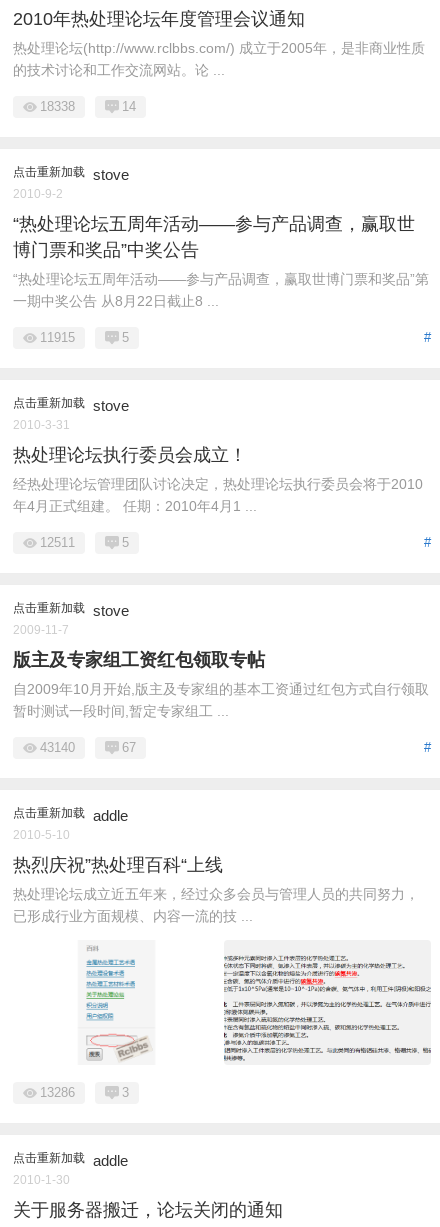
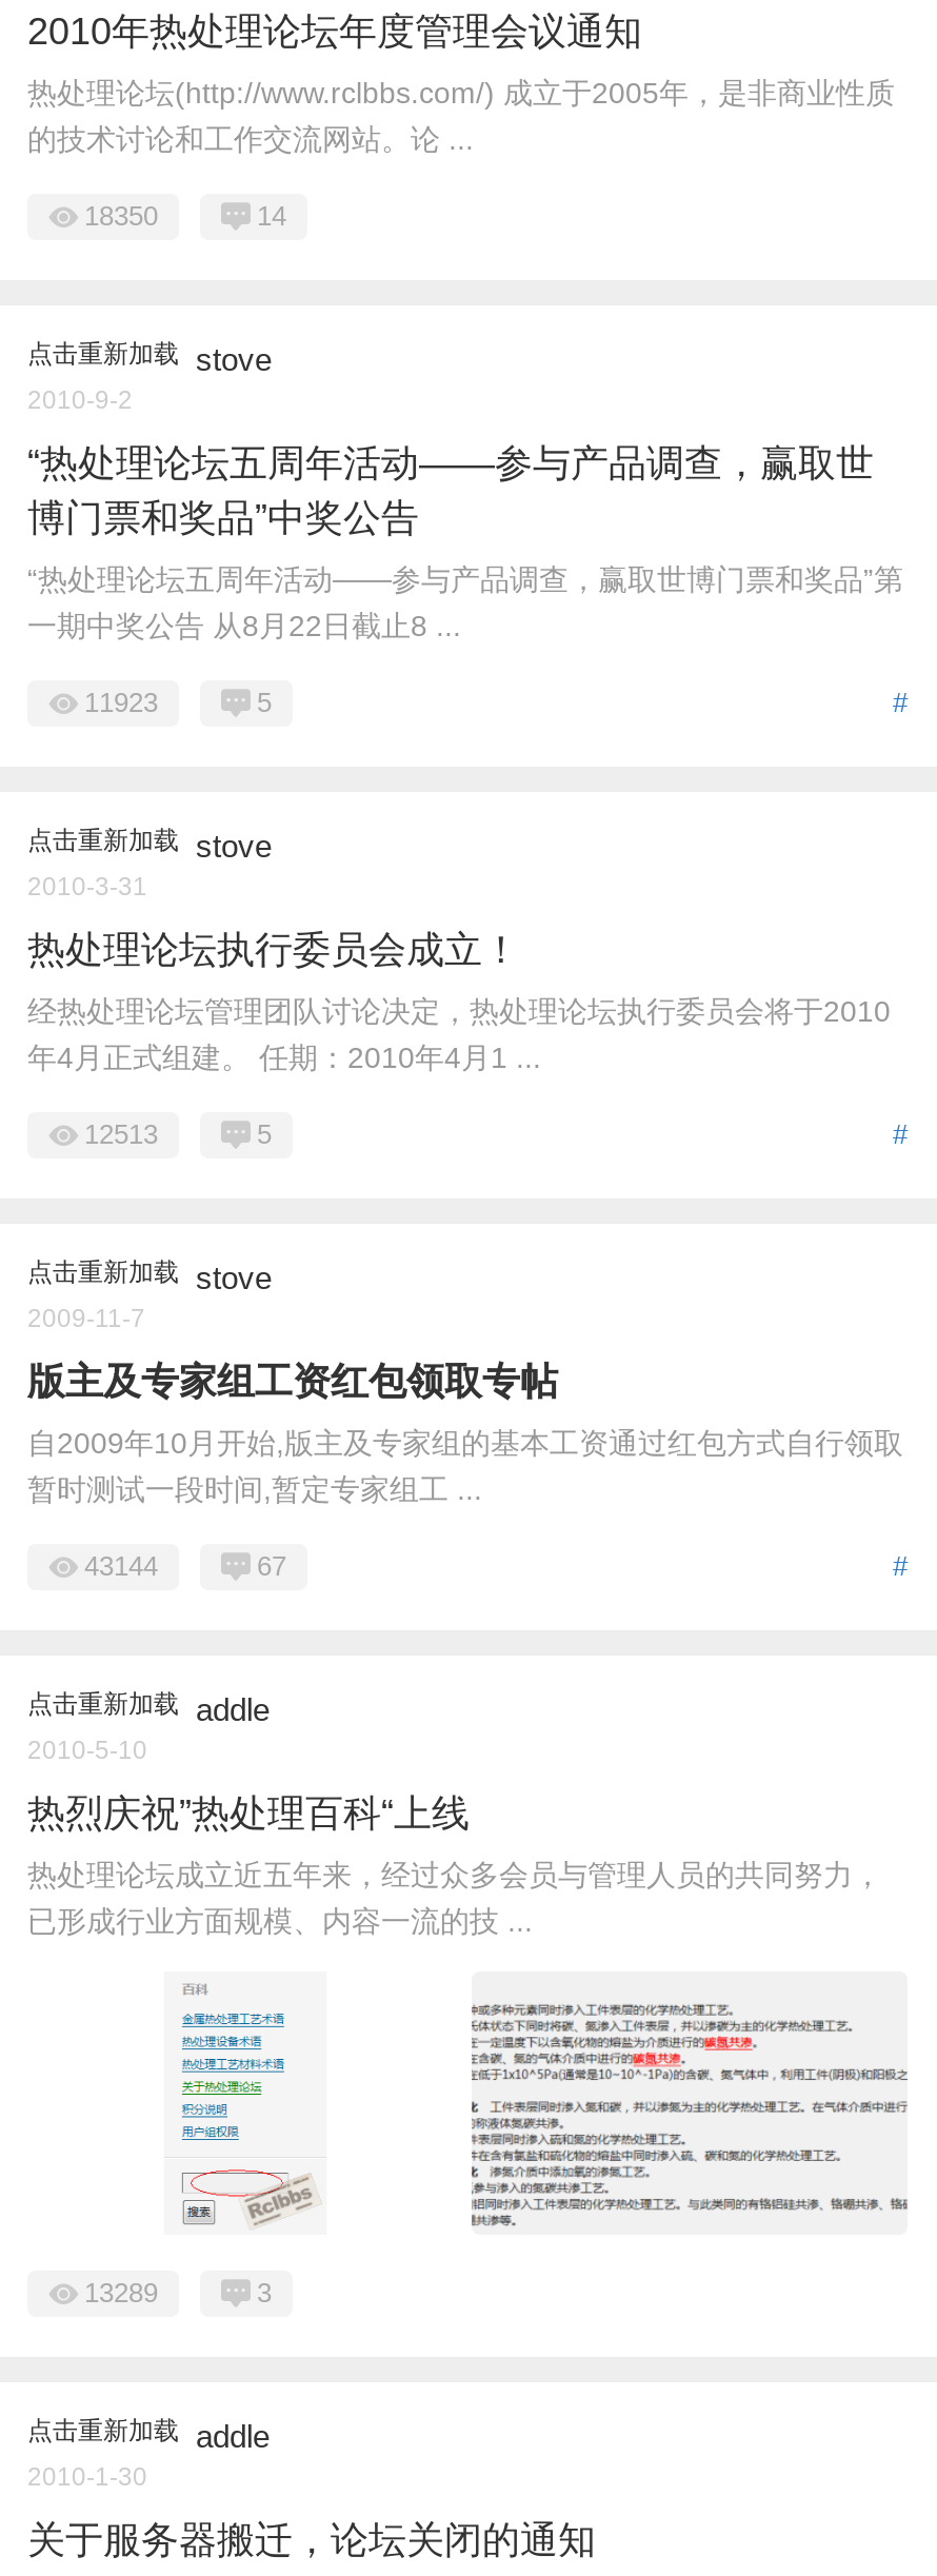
[40,99,75,114] 18338 -> [84,200,158,232] 18350
[40,330,75,345] 11915 -> [84,687,158,718] 11923
[40,535,75,550] 12511 -> [84,1118,158,1150] 12513
[40,740,75,755] 43140 -> [84,1550,158,1582] 43144
[40,1085,75,1100] 13286 -> [84,2277,158,2309] 13289

